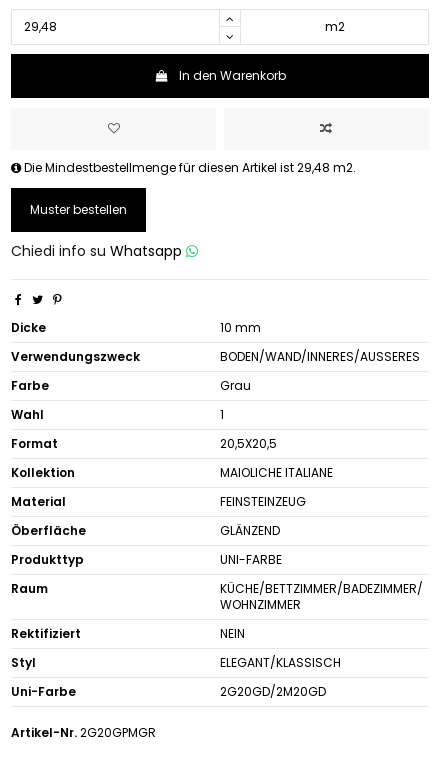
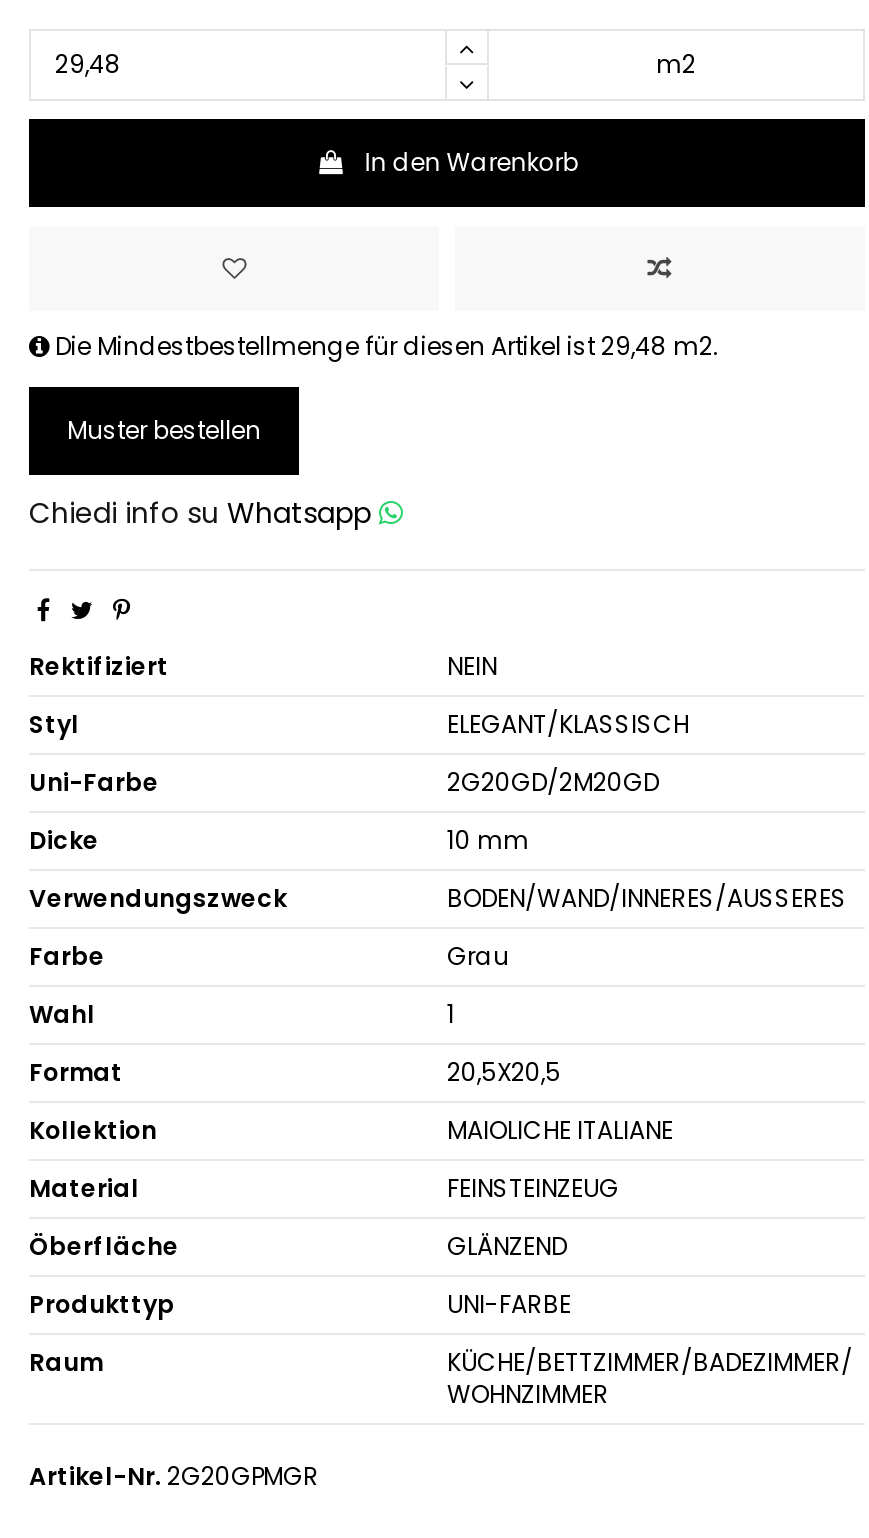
moved [11,319,423,613] -> [29,822,853,1410]: Dicke | 10 mm | Verwendungszweck | ... | KÜCHE/BETTZIMMER/BADEZIMMER/ | WOHNZIMMER
moved [11,625,341,700] -> [29,648,689,798]: Rektifiziert | NEIN | Styl | ELEGANT/KLASSISCH | Uni-Farbe | 2G20GD/2M20GD

